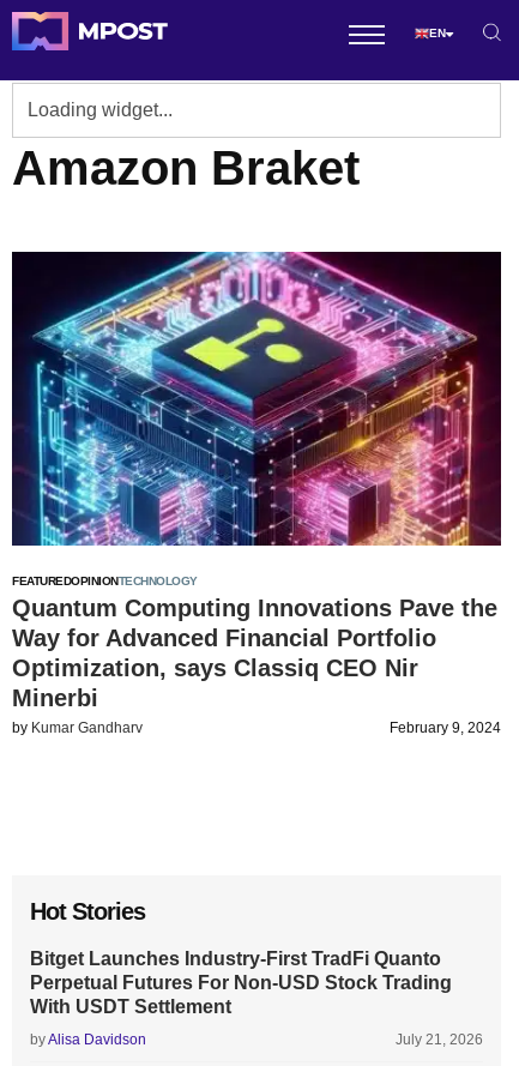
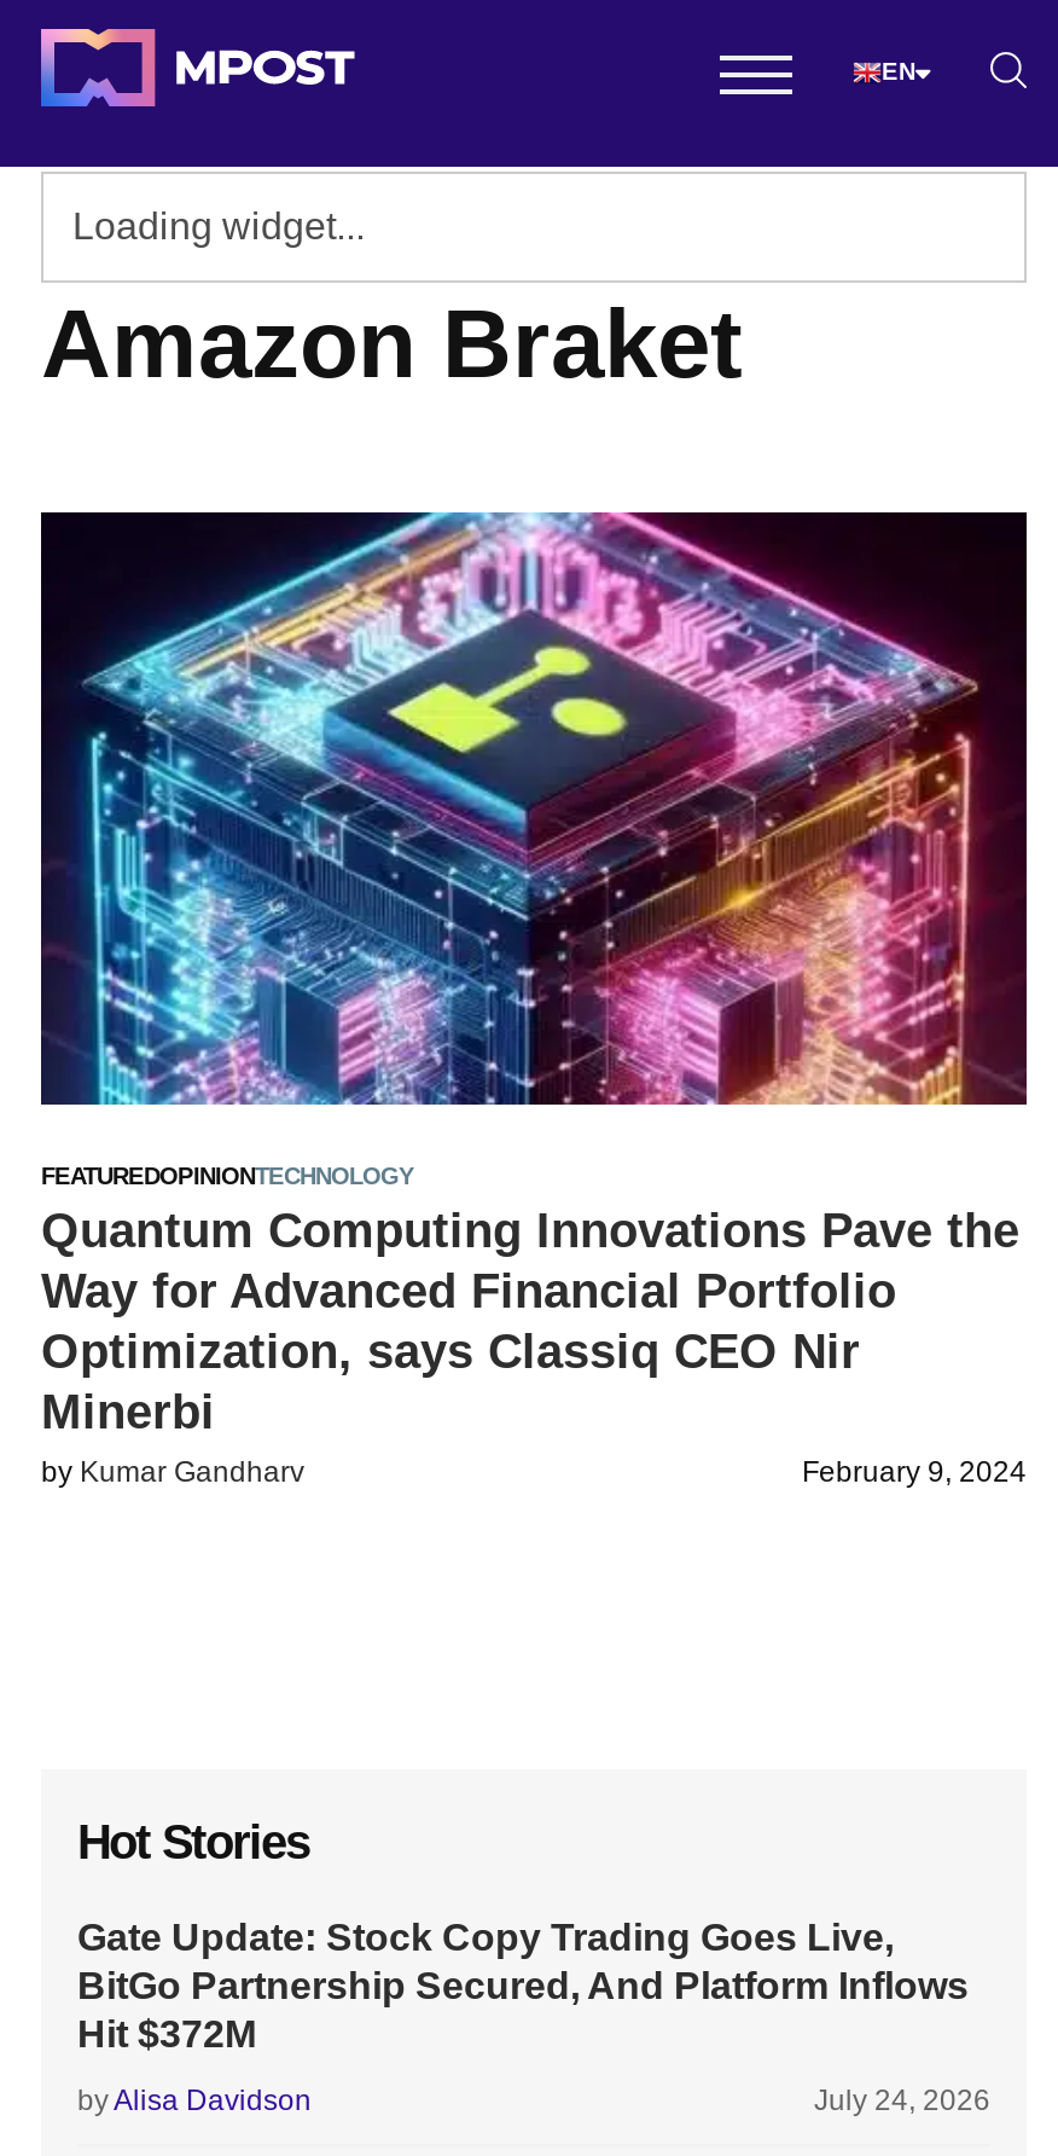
[30,948,452,1017] Bitget Launches Industry-First TradFi Quanto | Perpetual Futures For Non-USD Stock Trading | With USDT Settlement -> [77,1917,969,2054] Gate Update: Stock Copy Trading Goes Live, | BitGo Partnership Secured, And Platform Inflows | Hit $372M
[396,1031,483,1048] July 21, 2026 -> [814,2083,990,2117] July 24, 2026

